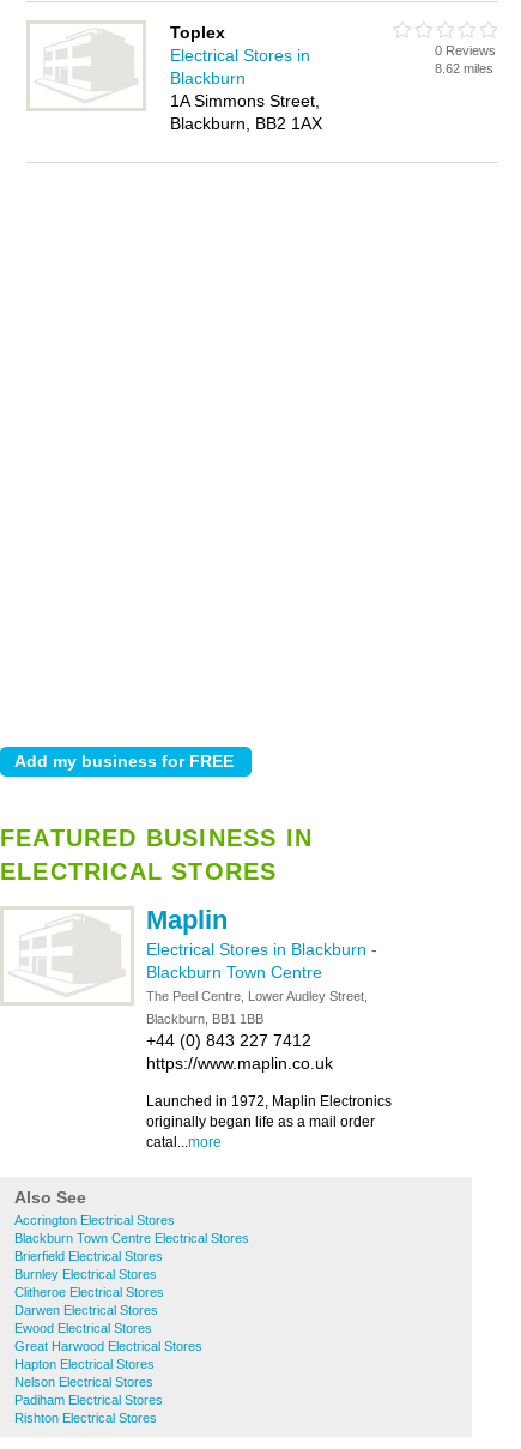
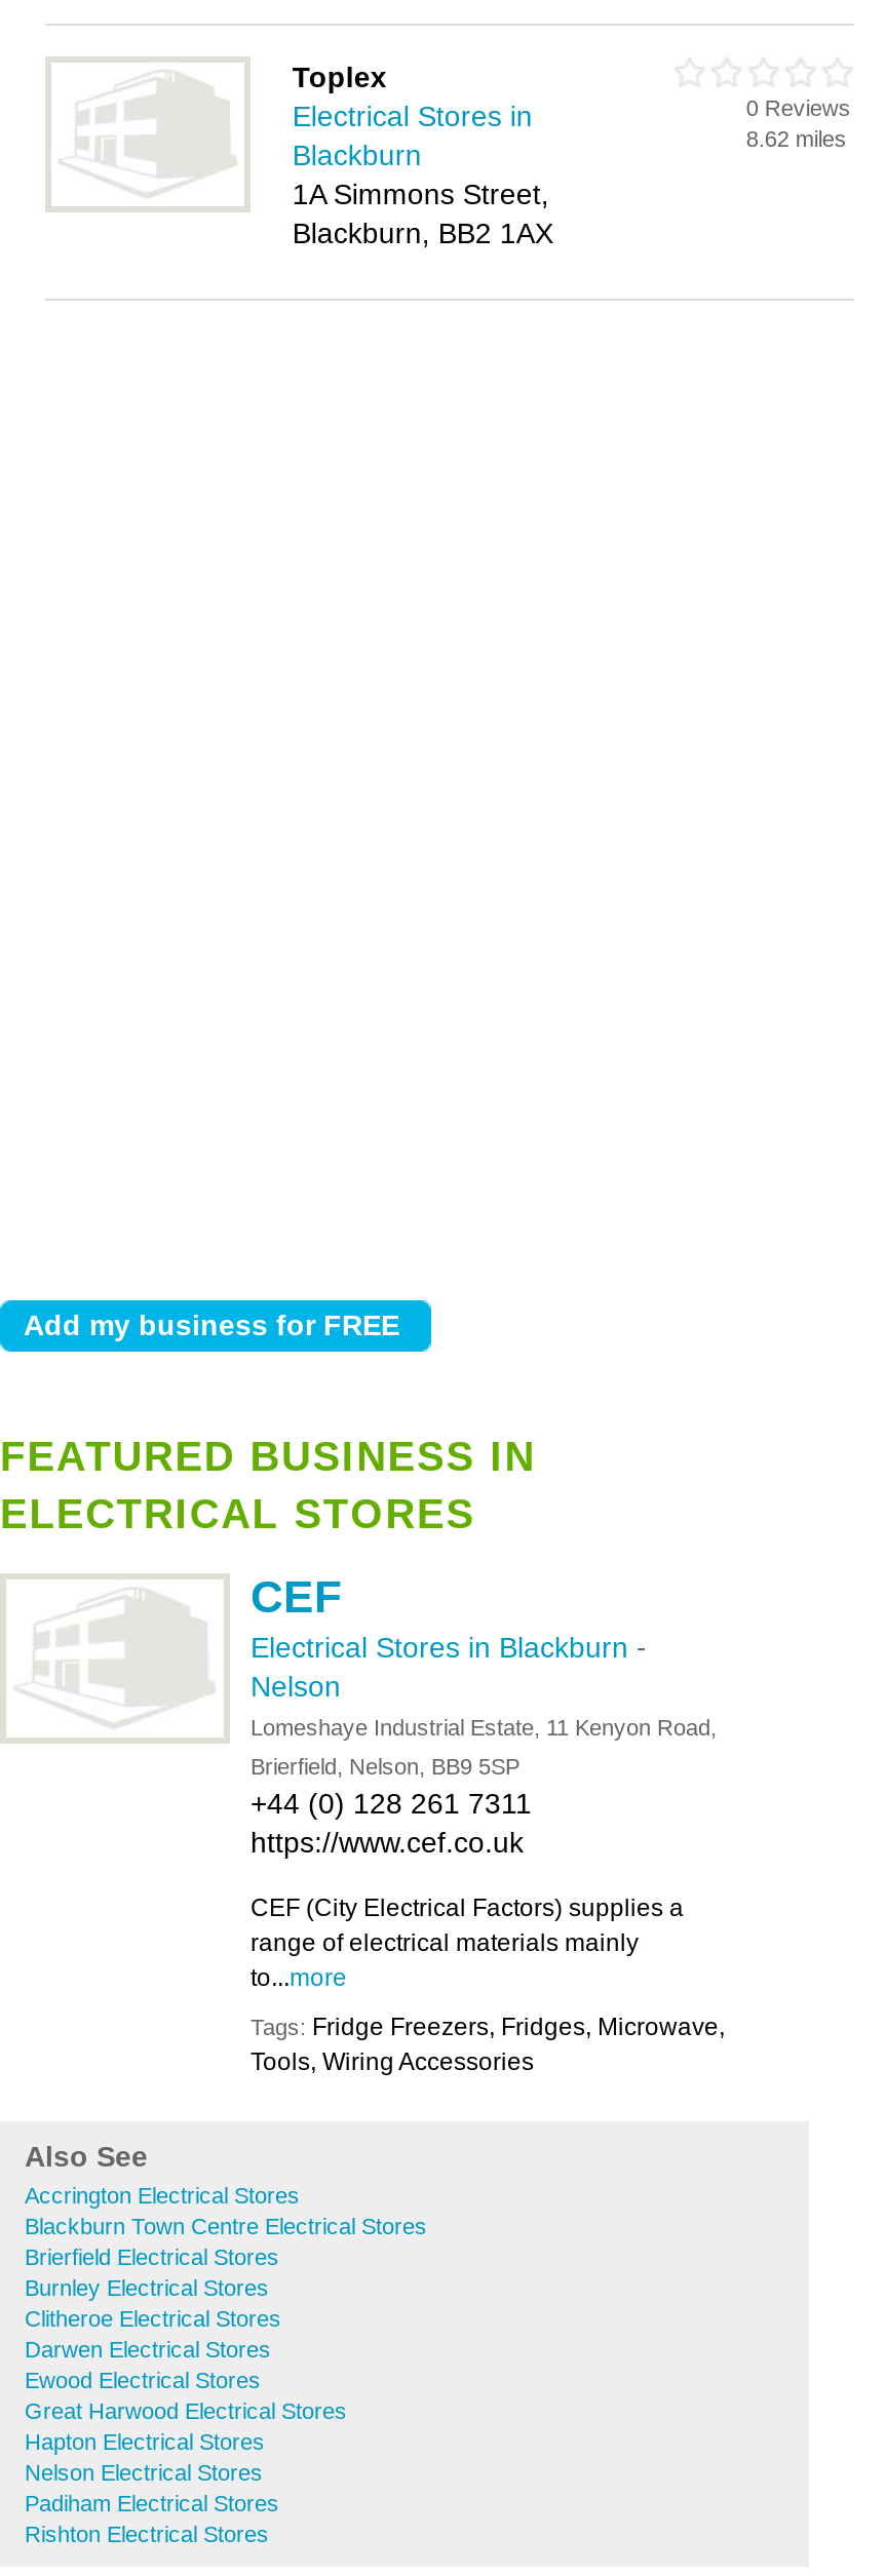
[146,905,228,935] Maplin -> [251,1571,341,1623] CEF
[146,962,392,1151] Blackburn Town Centre | The Peel Centre, Lower Audley Street, | Blackburn, BB1 1BB | +44 (0) 843 227 7412 | https://www.maplin.co.uk | Launched in 1972, Maplin Electronics | originally began life as a mail order | catal...more -> [251,1670,725,2076] Nelson | Lomeshaye Industrial Estate, 11 Kenyon Road, | Brierfield, Nelson, BB9 5SP | +44 (0) 128 261 7311 | https://www.cef.co.uk | CEF (City Electrical Factors) supplies a | range of electrical materials mainly | to...more | Tags: Fridge Freezers, Fridges, Microwave, | Tools, Wiring Accessories

